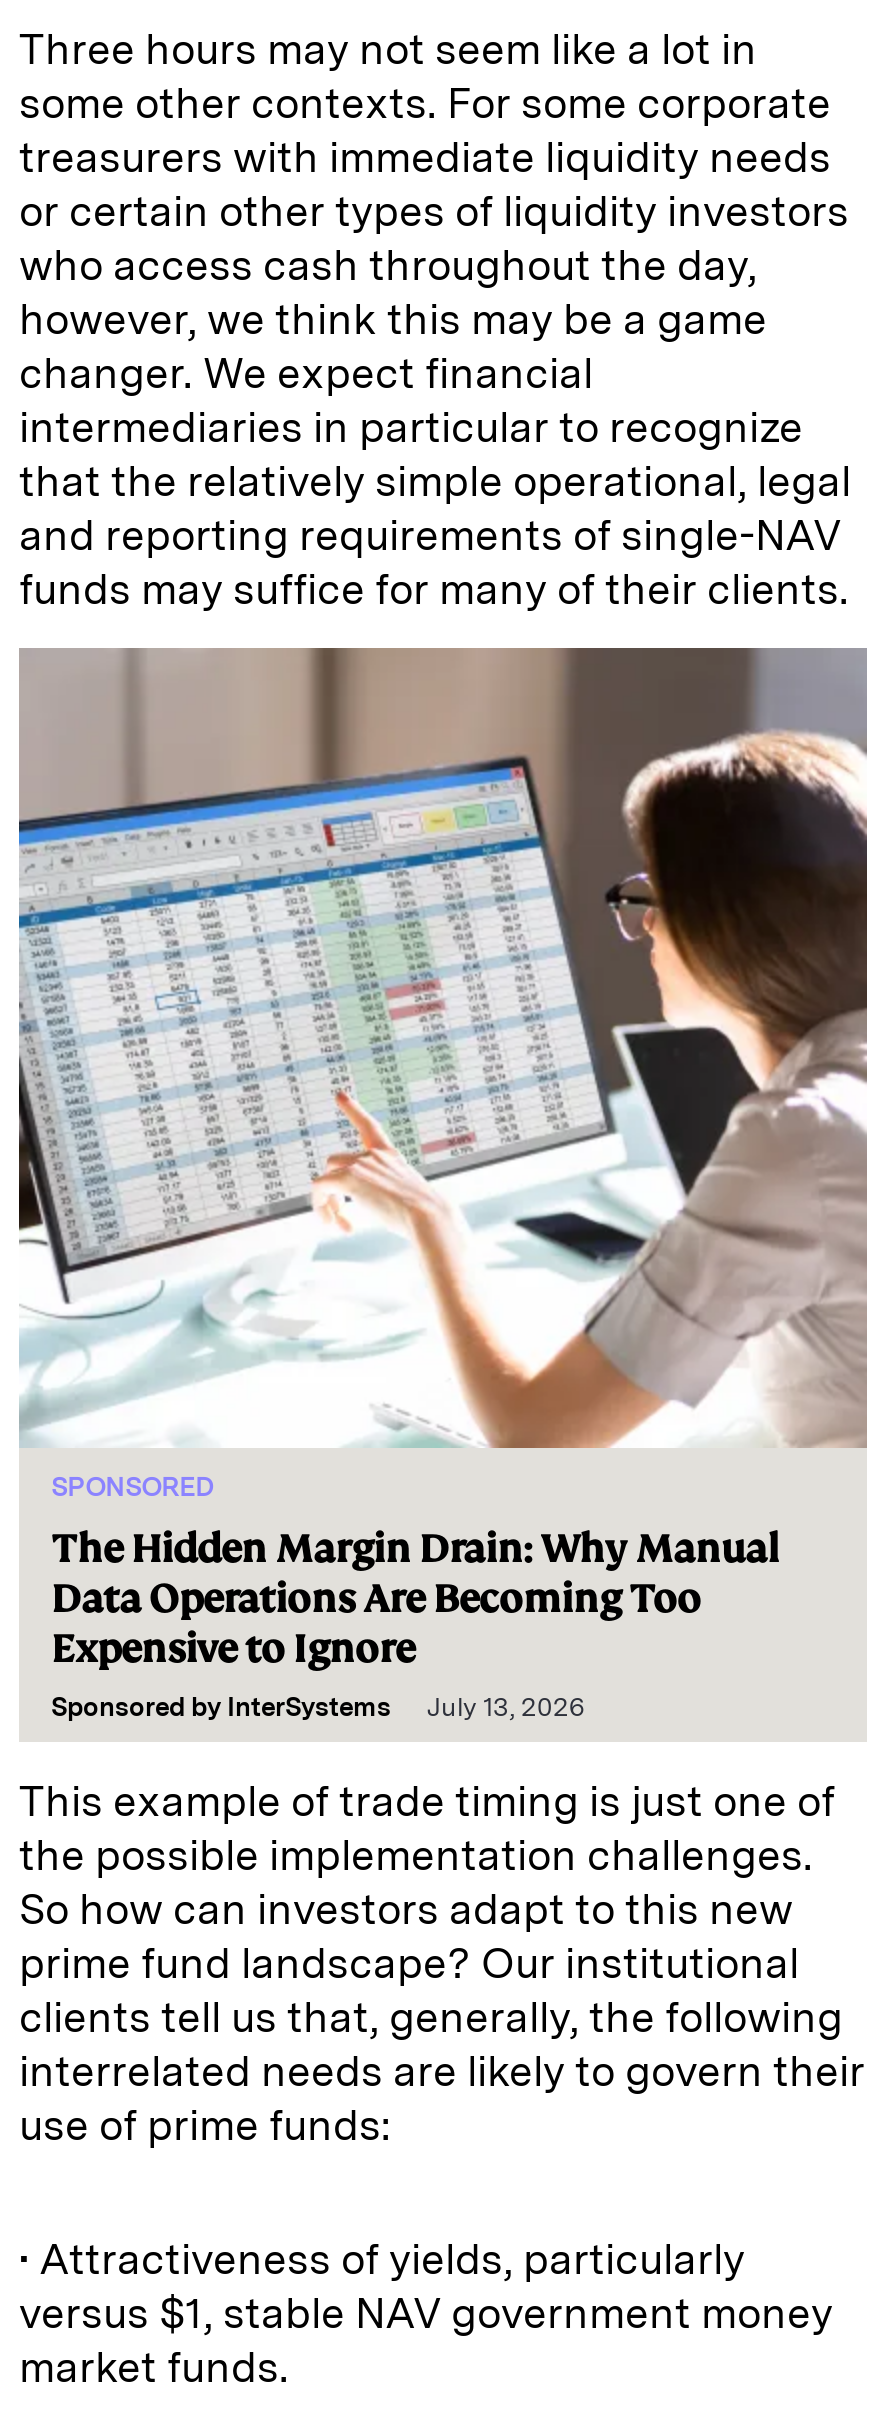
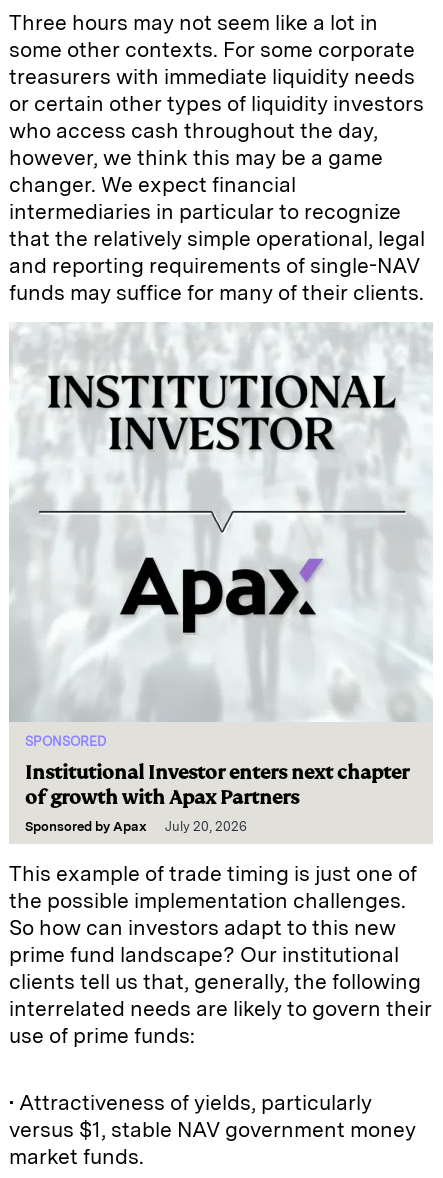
[17,646,869,1722] [image] | The Hidden Margin Drain: Why Manual | Data Operations Are Becoming Too | Expensive to Ignore | Sponsored by InterSystems | July 13, 2026 -> [9,322,433,834] [image] | Institutional Investor enters next chapter | of growth with Apax Partners | Sponsored by Apax | July 20, 2026

